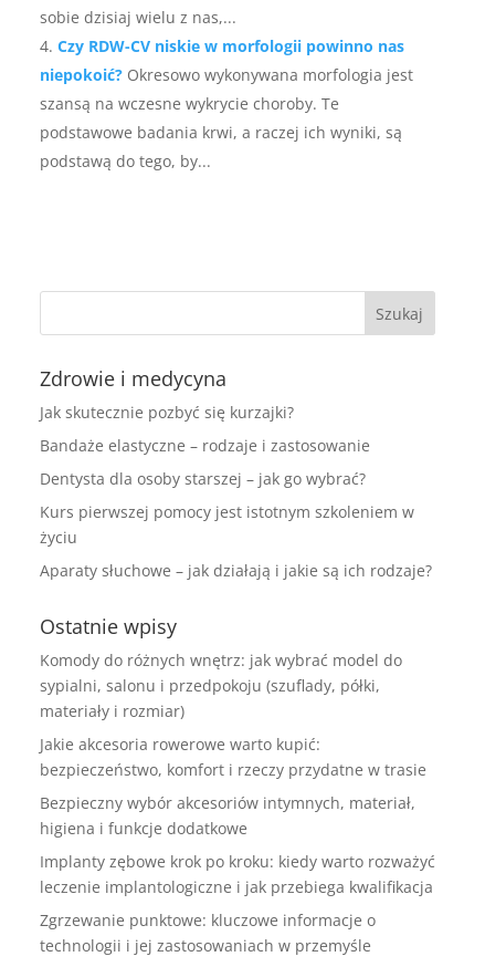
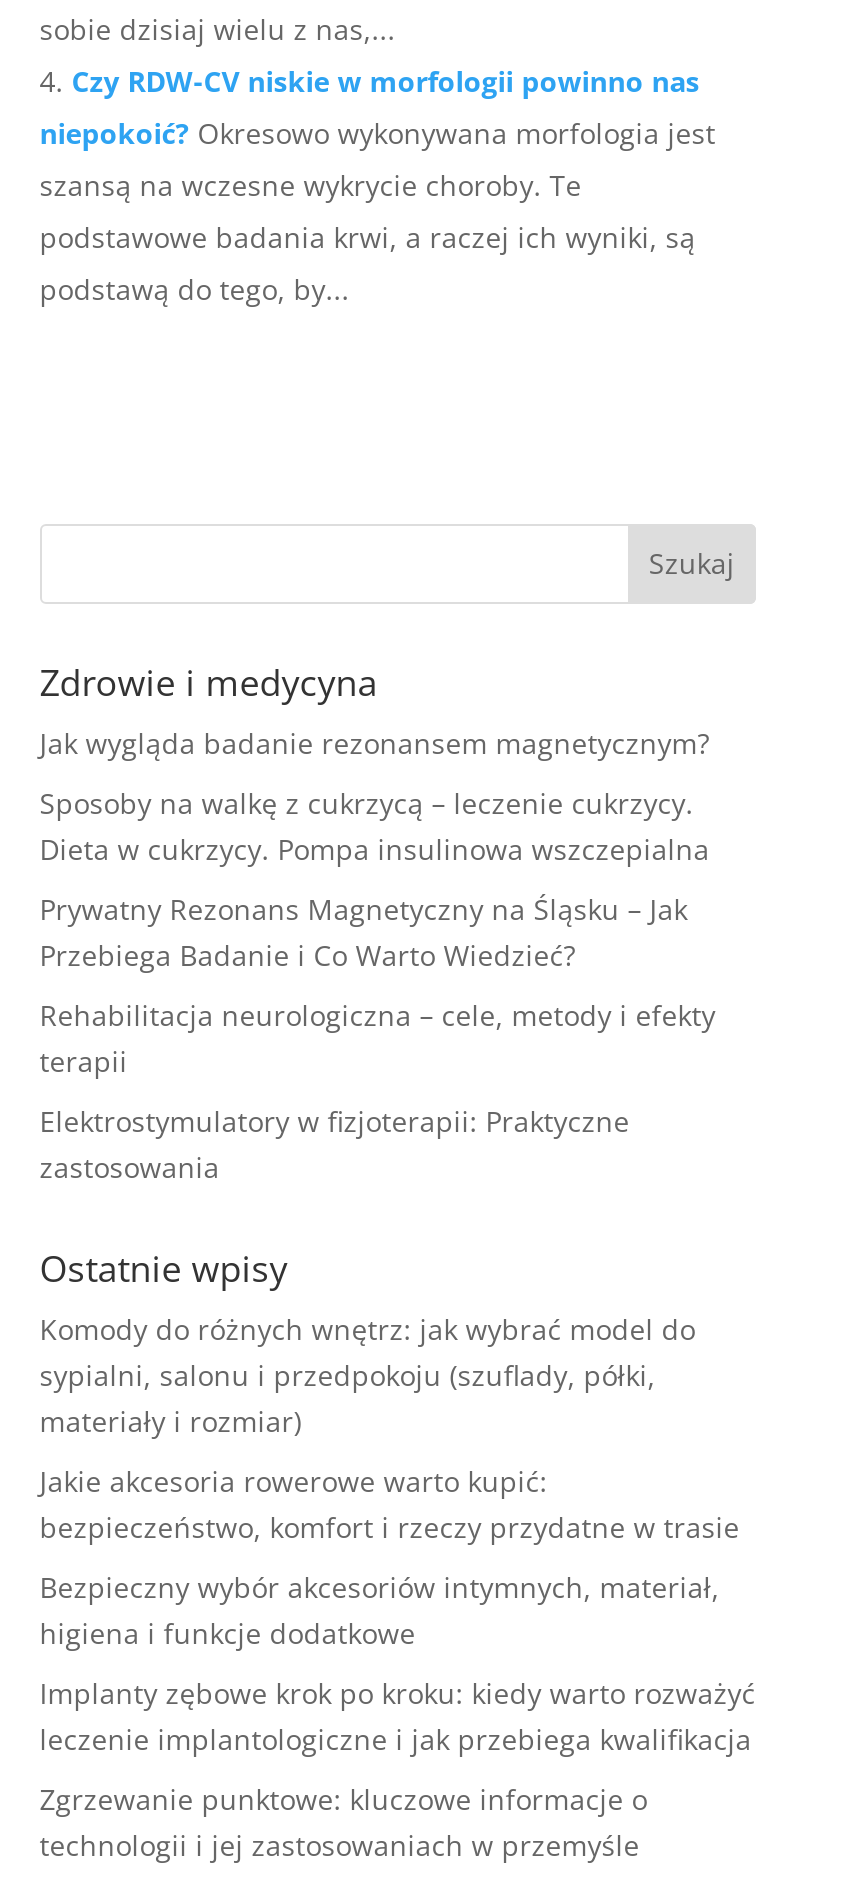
[40,401,294,422] Jak skutecznie pozbyć się kurzajki? -> [40,723,710,761] Jak wygląda badanie rezonansem magnetycznym?
[40,434,370,456] Bandaże elastyczne – rodzaje i zastosowanie -> [40,783,710,867] Sposoby na walkę z cukrzycą – leczenie cukrzycy. | Dieta w cukrzycy. Pompa insulinowa wszczepialna
[40,468,365,489] Dentysta dla osoby starszej – jak go wybrać? -> [40,889,688,973] Prywatny Rezonans Magnetyczny na Śląsku – Jak | Przebiega Badanie i Co Warto Wiedzieć?
[40,501,414,547] Kurs pierwszej pomocy jest istotnym szkoleniem w | życiu -> [40,995,716,1079] Rehabilitacja neurologiczna – cele, metody i efekty | terapii
[40,560,432,581] Aparaty słuchowe – jak działają i jakie są ich rodzaje? -> [40,1101,630,1185] Elektrostymulatory w fizjoterapii: Praktyczne | zastosowania

